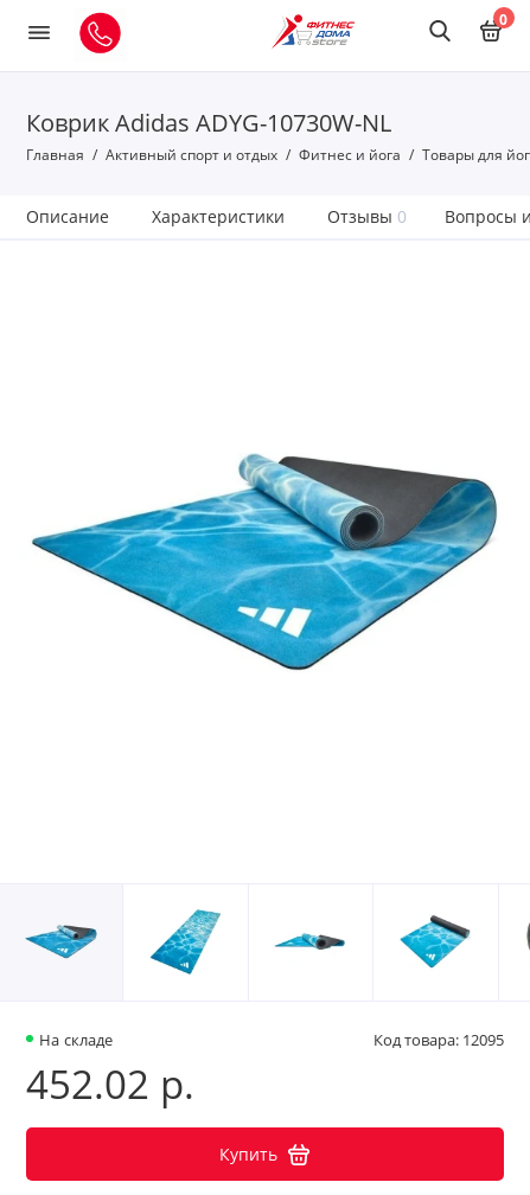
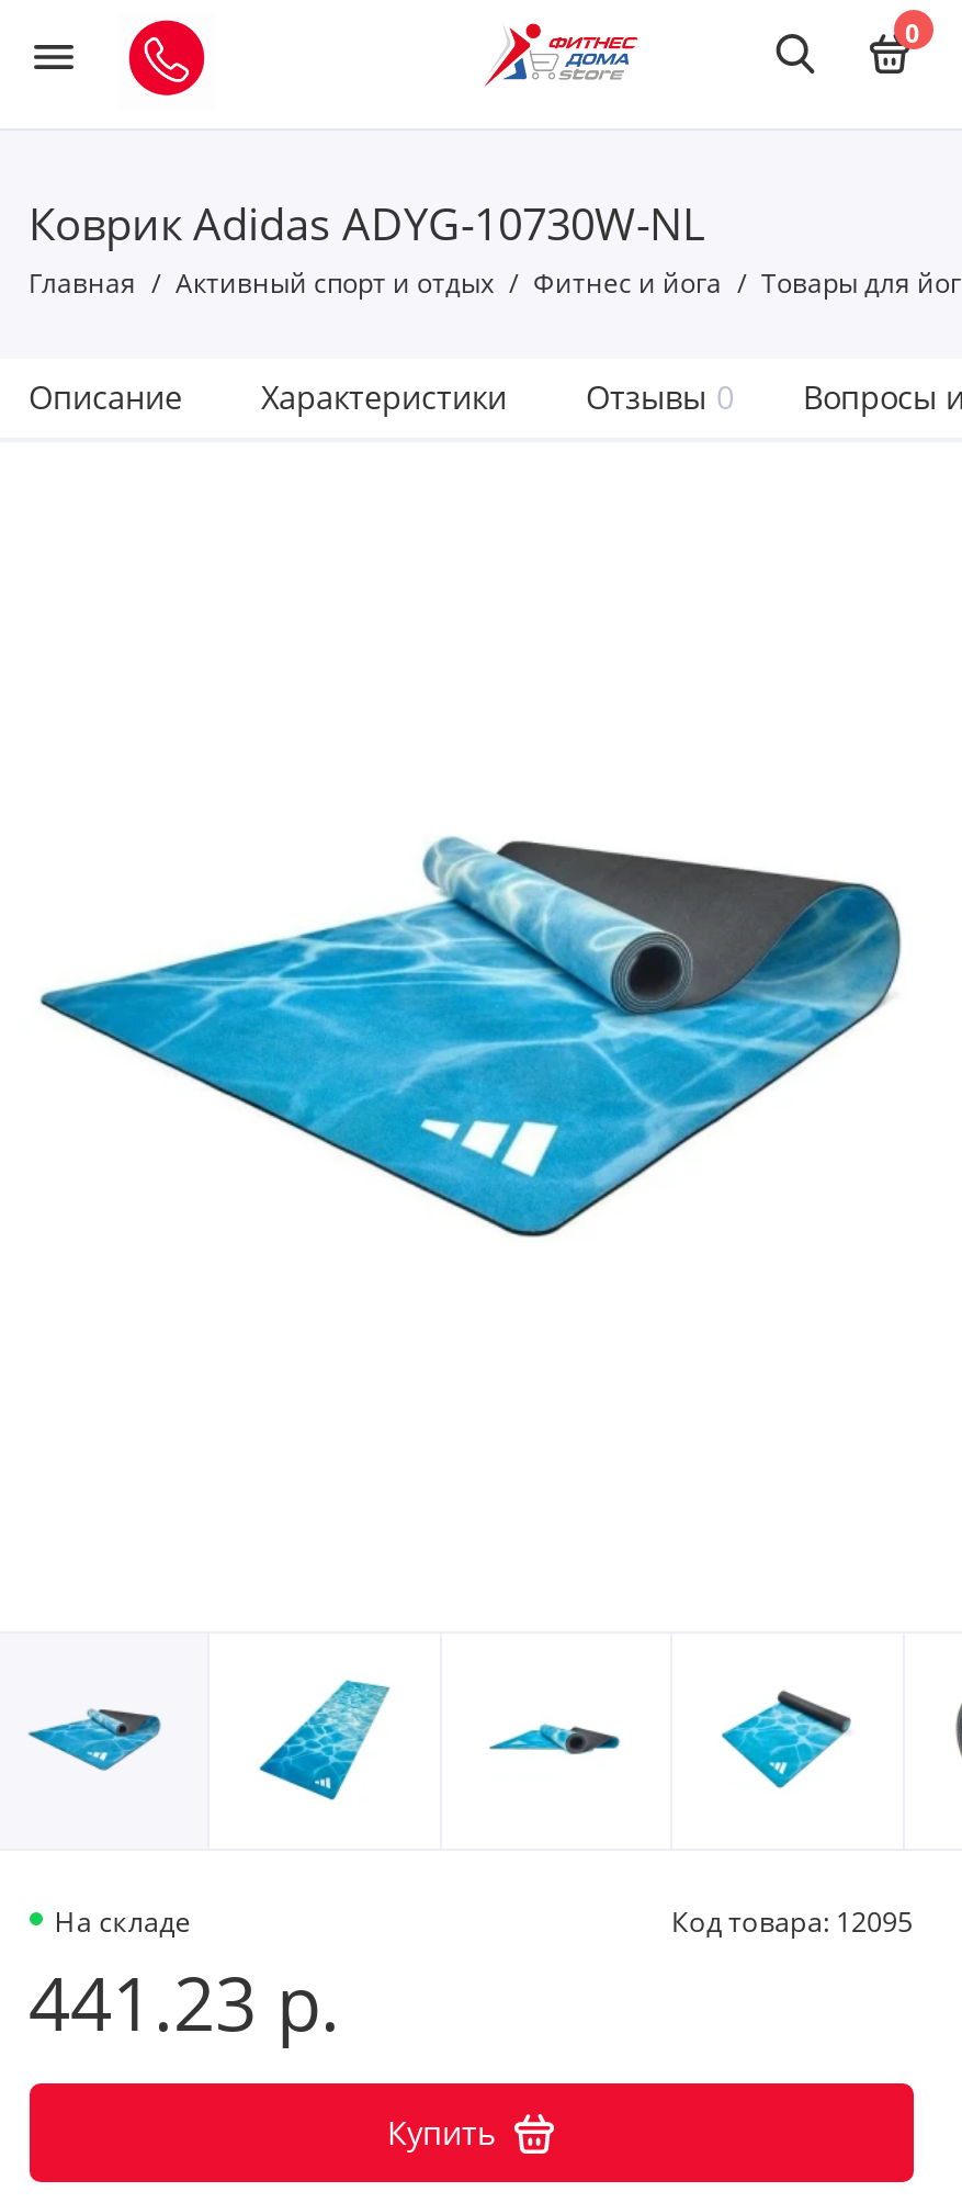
[25,1057,194,1111] 452.02 р. -> [29,1953,340,2054] 441.23 р.

